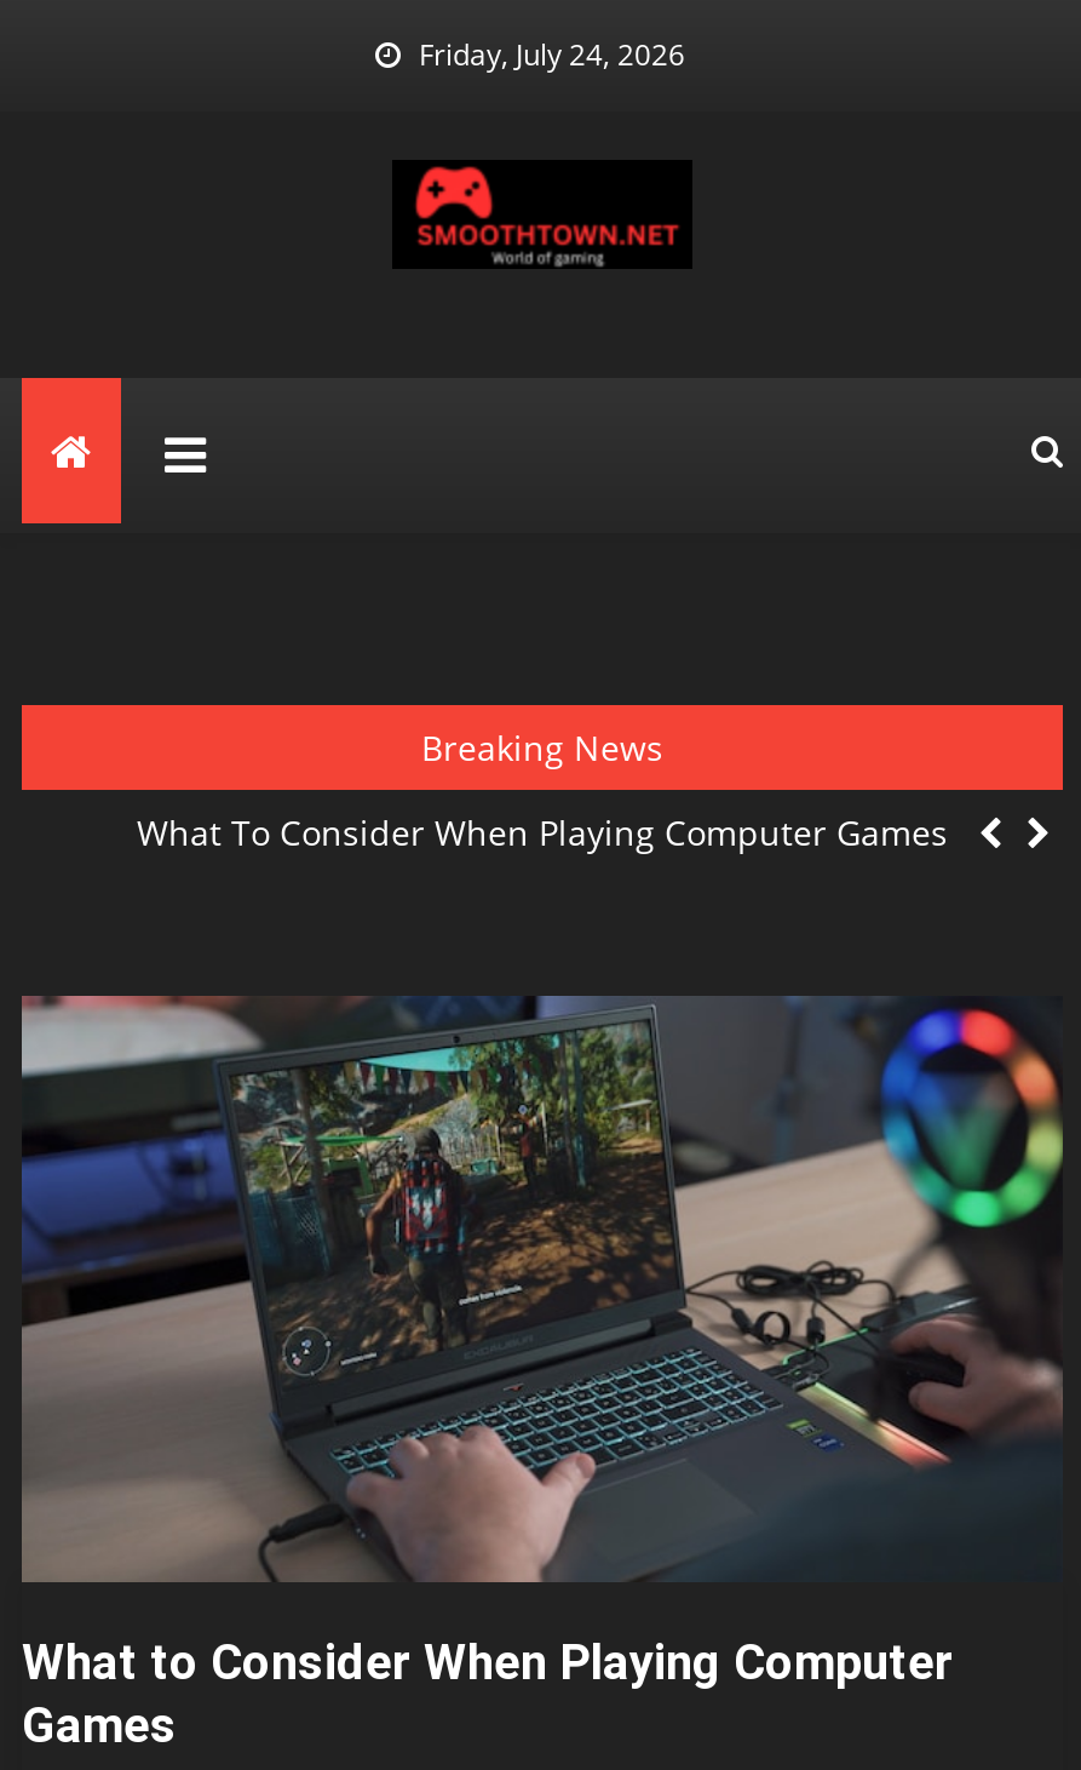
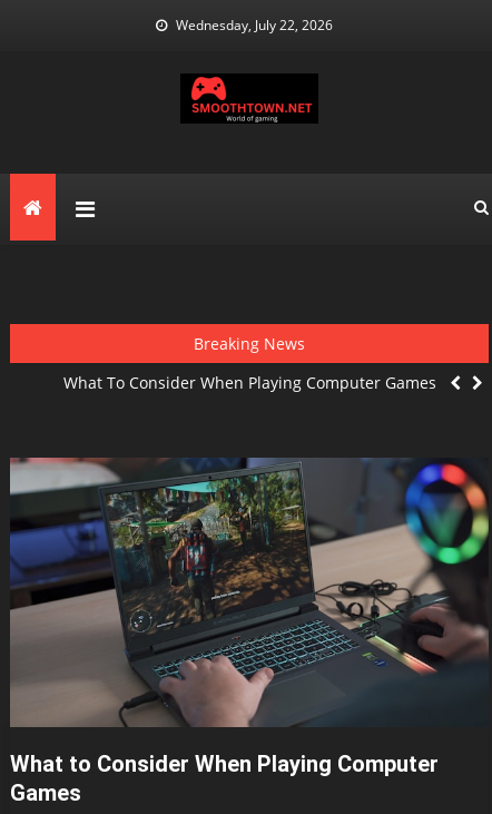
[419,34,685,75] Friday, July 24, 2026 -> [175,16,332,35] Wednesday, July 22, 2026

